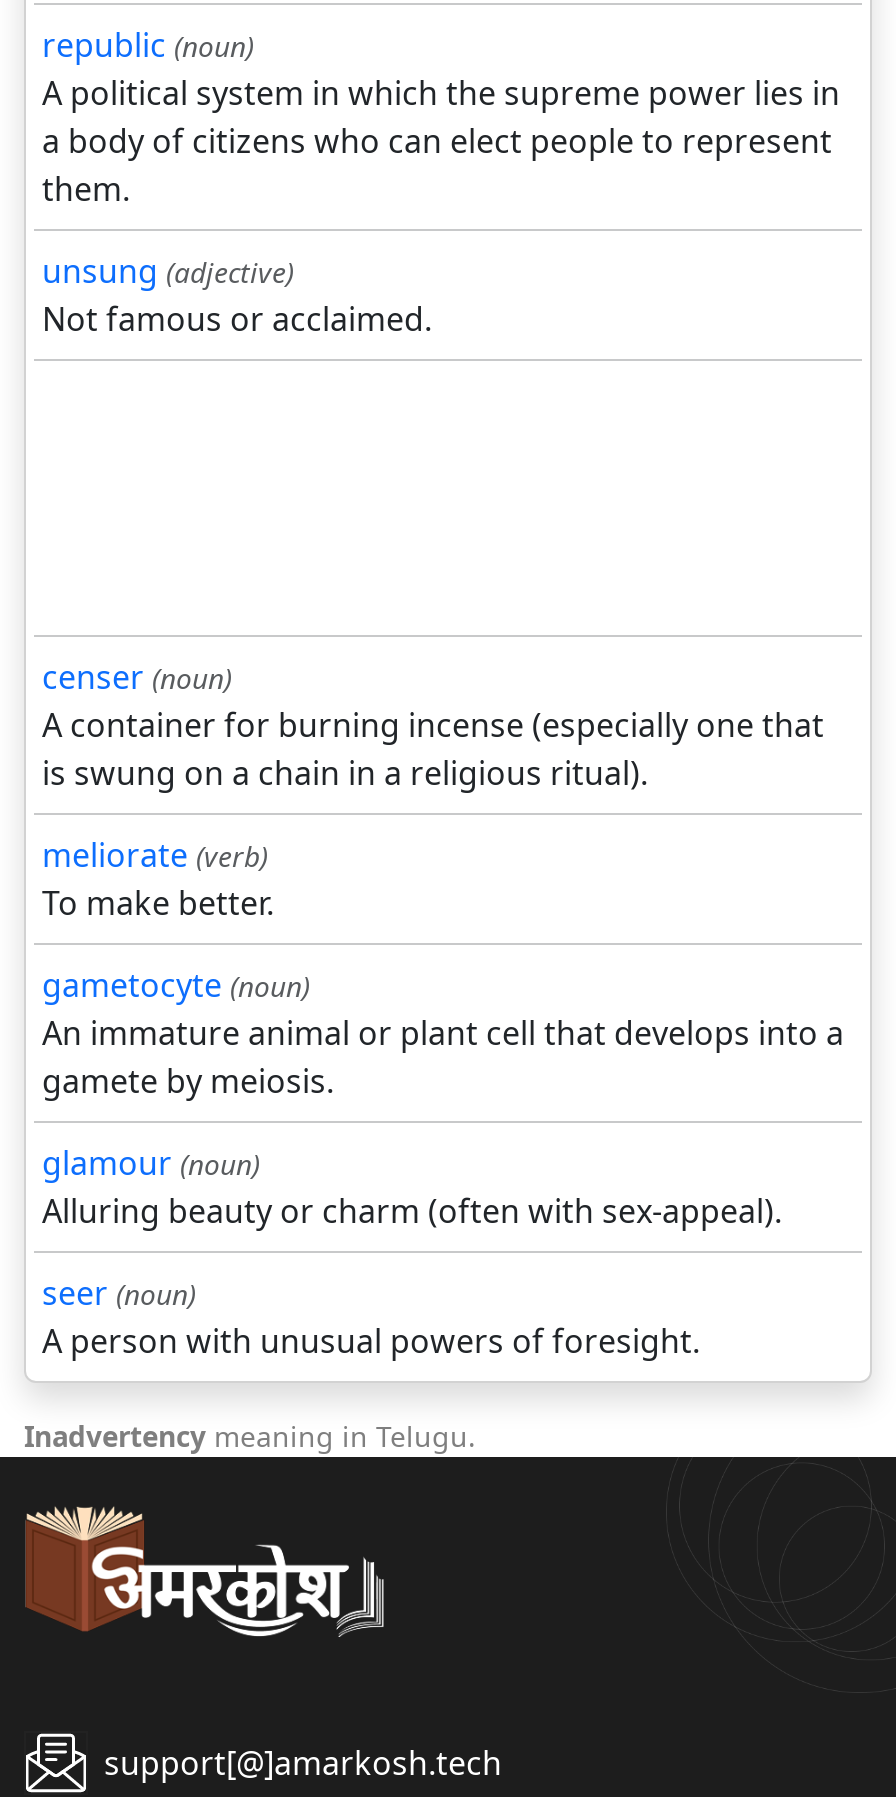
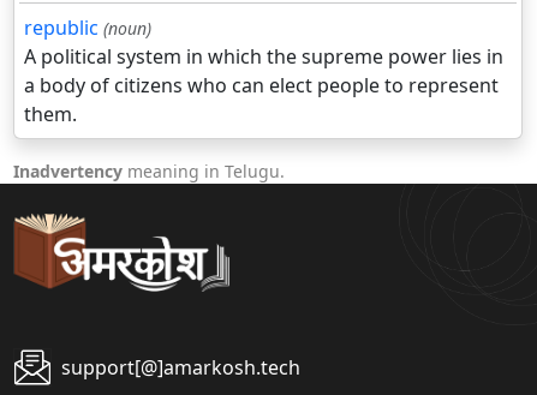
[42,250,432,342] unsung (adjective) | Not famous or acclaimed. -> none
[42,656,844,1364] censer (noun) | A container for burning incense (especially one that | is swung on a chain in a religious ritual). | meliorate (verb) | To make better. | gametocyte (noun) | An immature animal or plant cell that develops into a | gamete by meiosis. | glamour (noun) | Alluring beauty or charm (often with sex-appeal). | seer (noun) | A person with unusual powers of foresight. -> none

